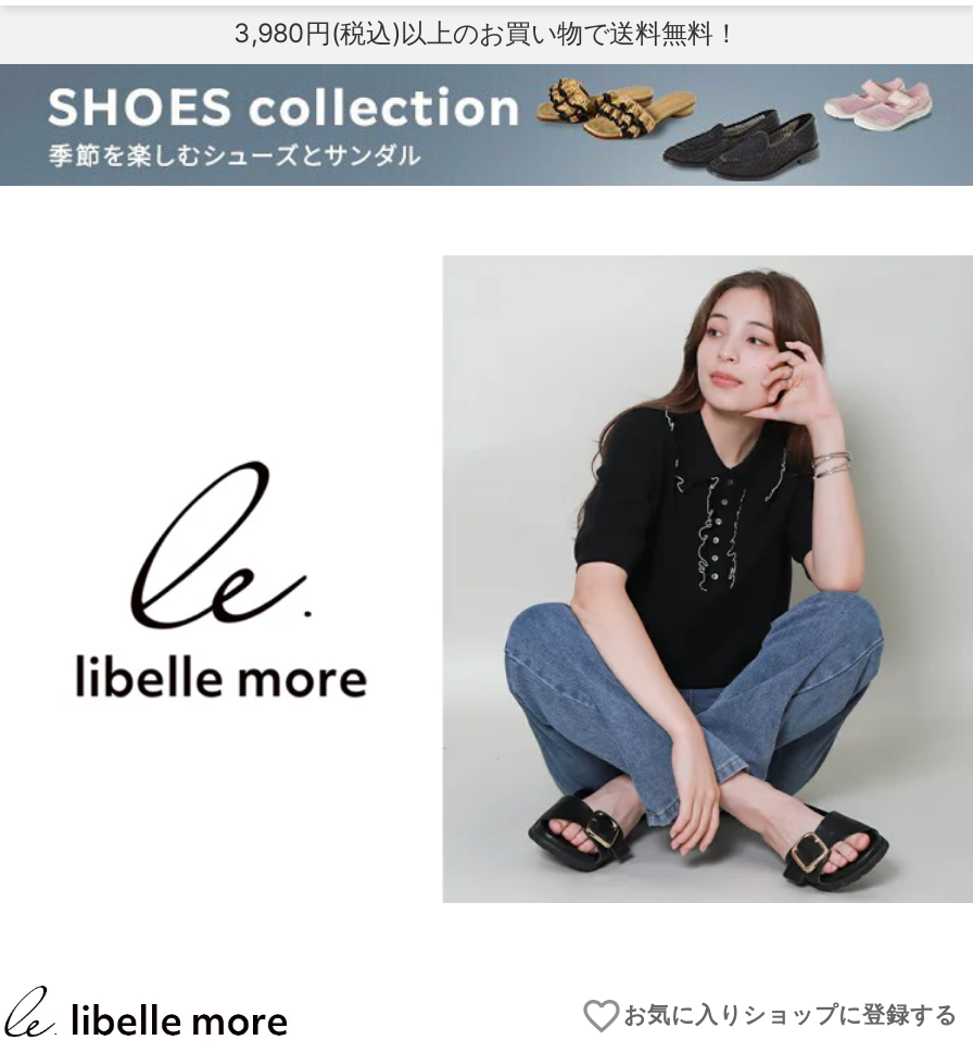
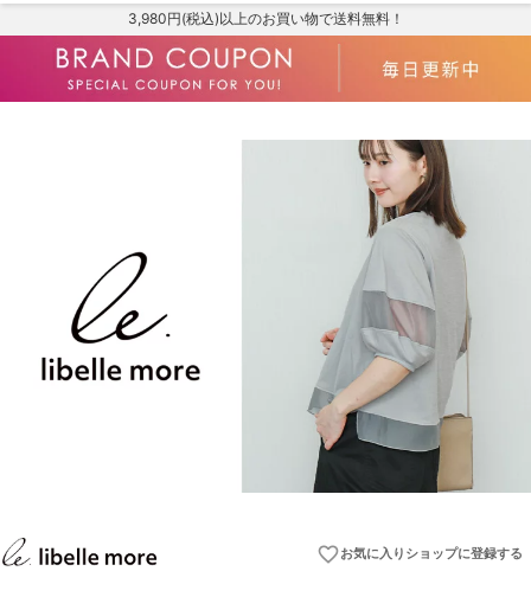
[7,62,966,188] [image] -> [4,34,527,103] [image]
[504,255,966,903] [image] -> [276,139,527,494] [image]

